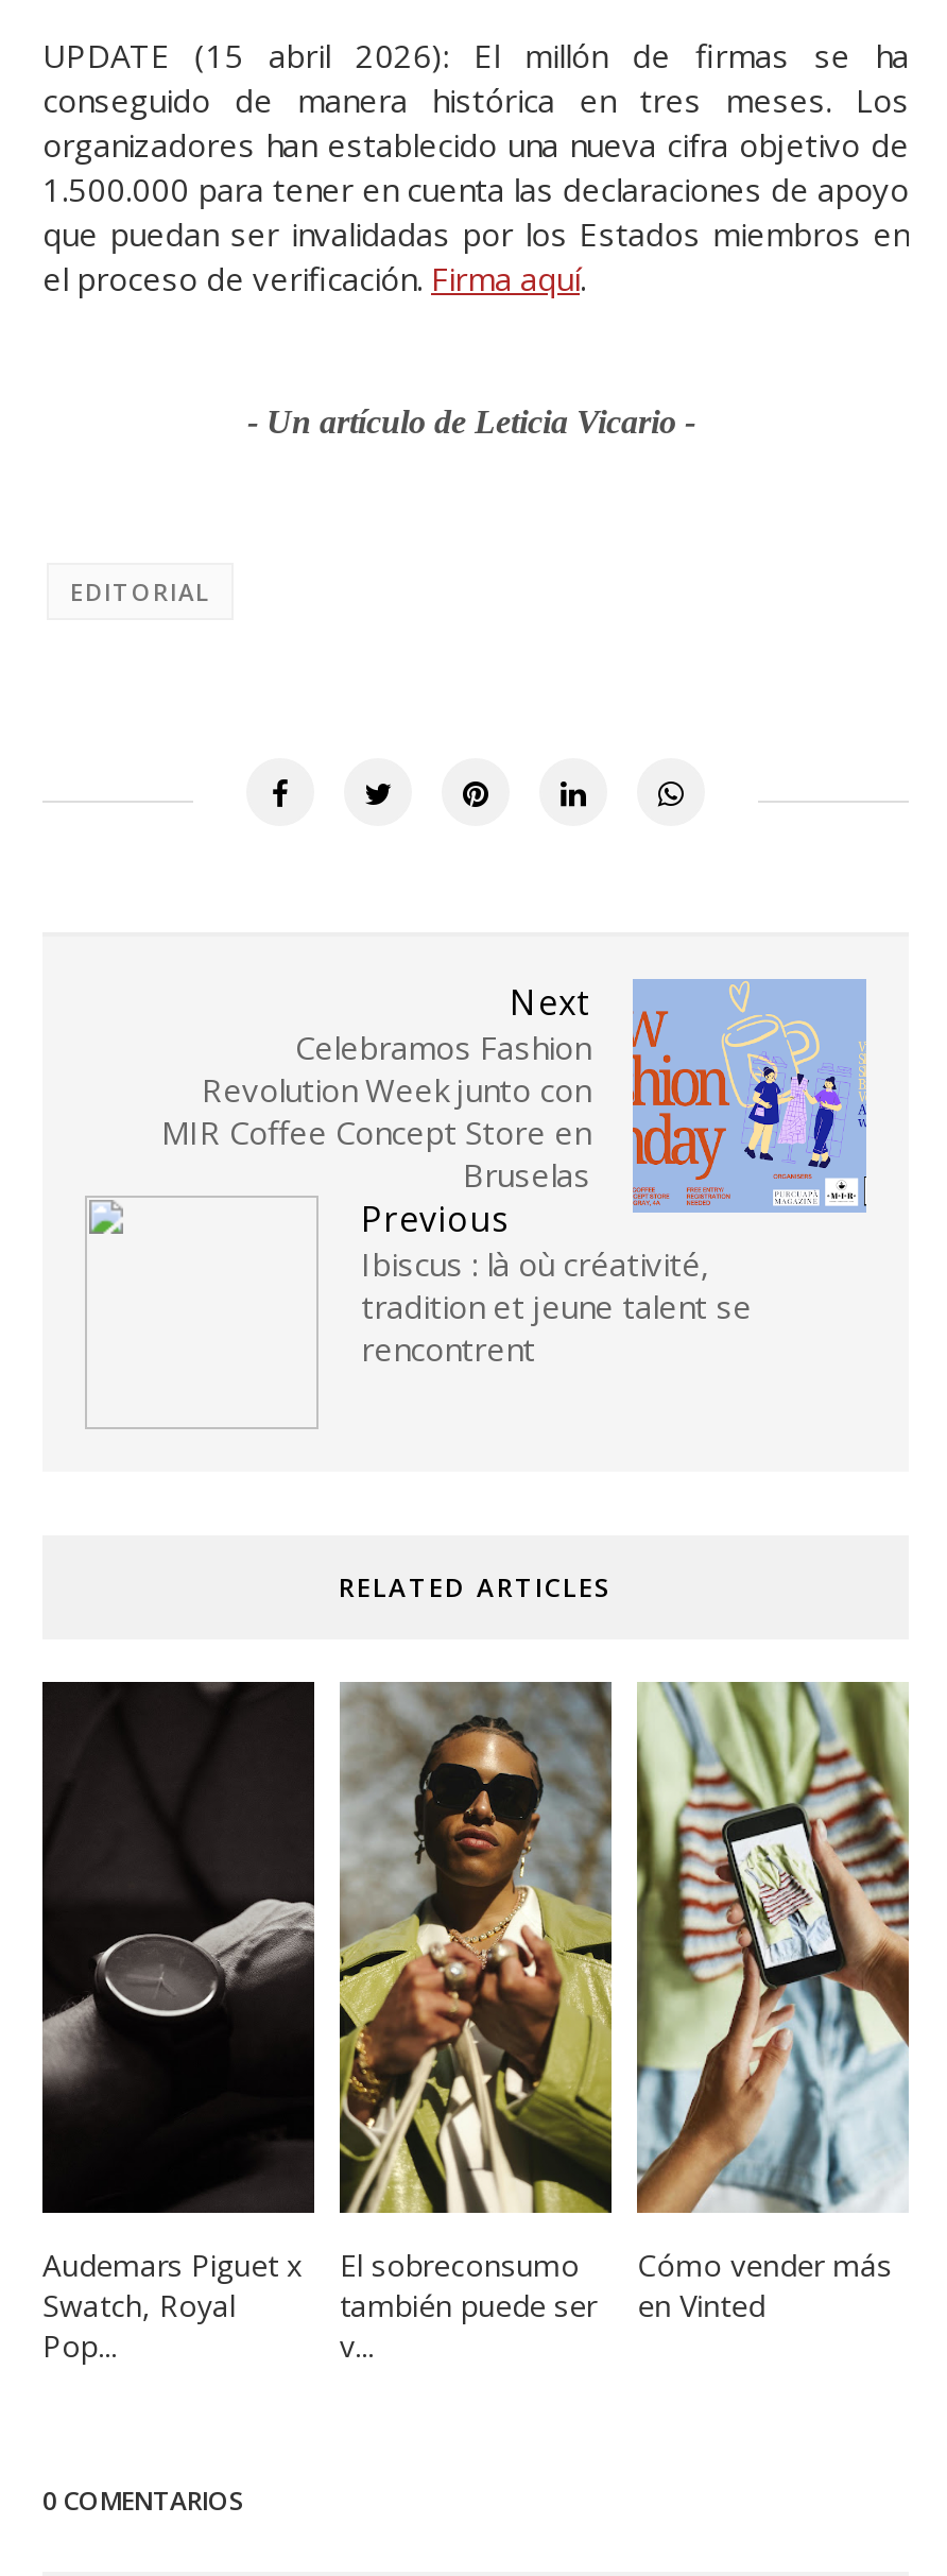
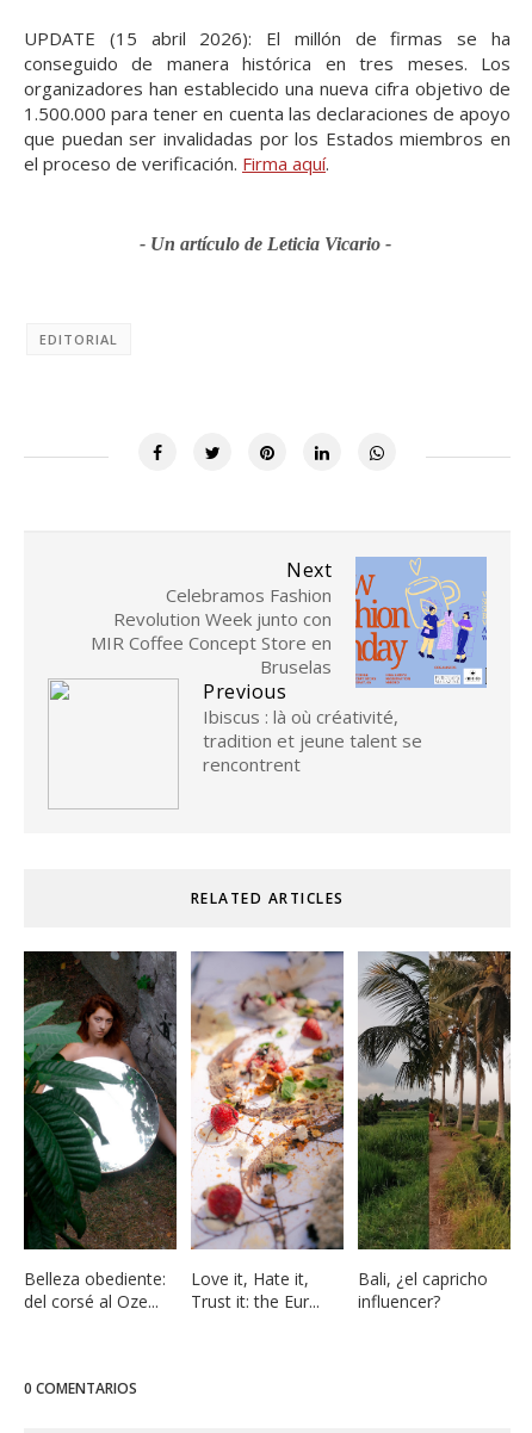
[40,1682,312,2366] [image] | Audemars Piguet x | Swatch, Royal | Pop... -> [23,951,178,1313] [image] | Belleza obediente: | del corsé al Oze...
[338,1682,612,2366] [image] | El sobreconsumo | también puede ser | v... -> [191,951,345,1313] [image] | Love it, Hate it, | Trust it: the Eur...
[635,1680,911,2325] [image] | Cómo vender más | en Vinted -> [357,951,512,1313] [image] | Bali, ¿el capricho | influencer?

